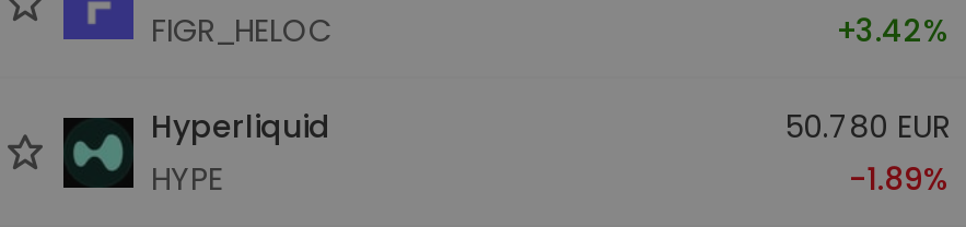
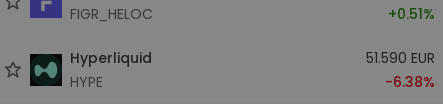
[836,8,950,51] +3.42% -> [388,3,435,23] +0.51%
[785,104,950,147] 50.780 EUR -> [366,47,435,67] 51.590 EUR
[849,156,950,200] -1.89% -> [385,71,435,91] -6.38%

